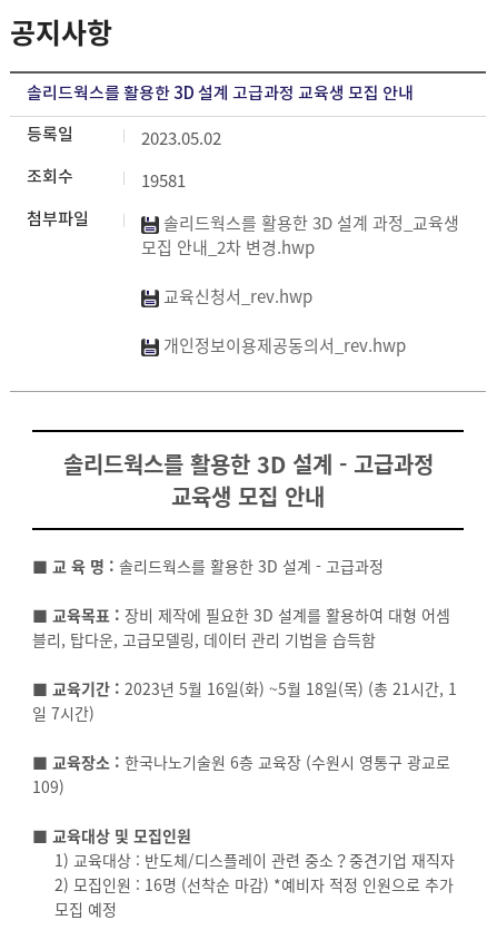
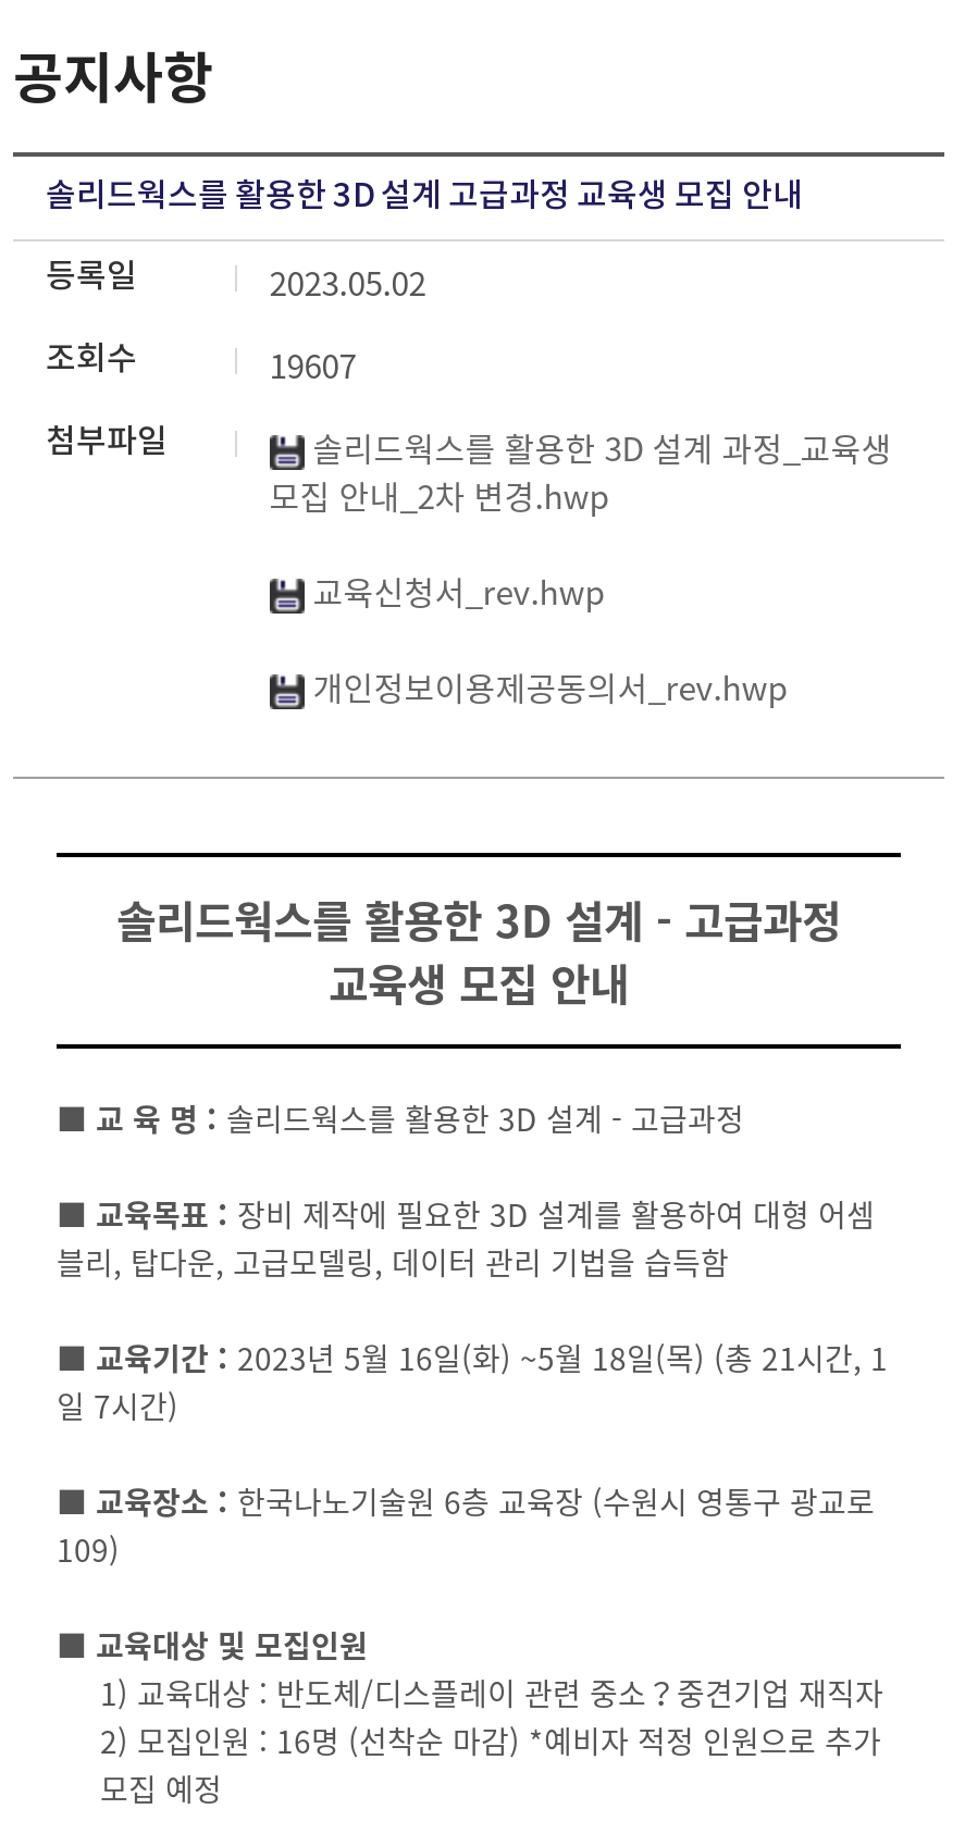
[141,168,185,193] 19581 -> [269,342,356,389] 19607

